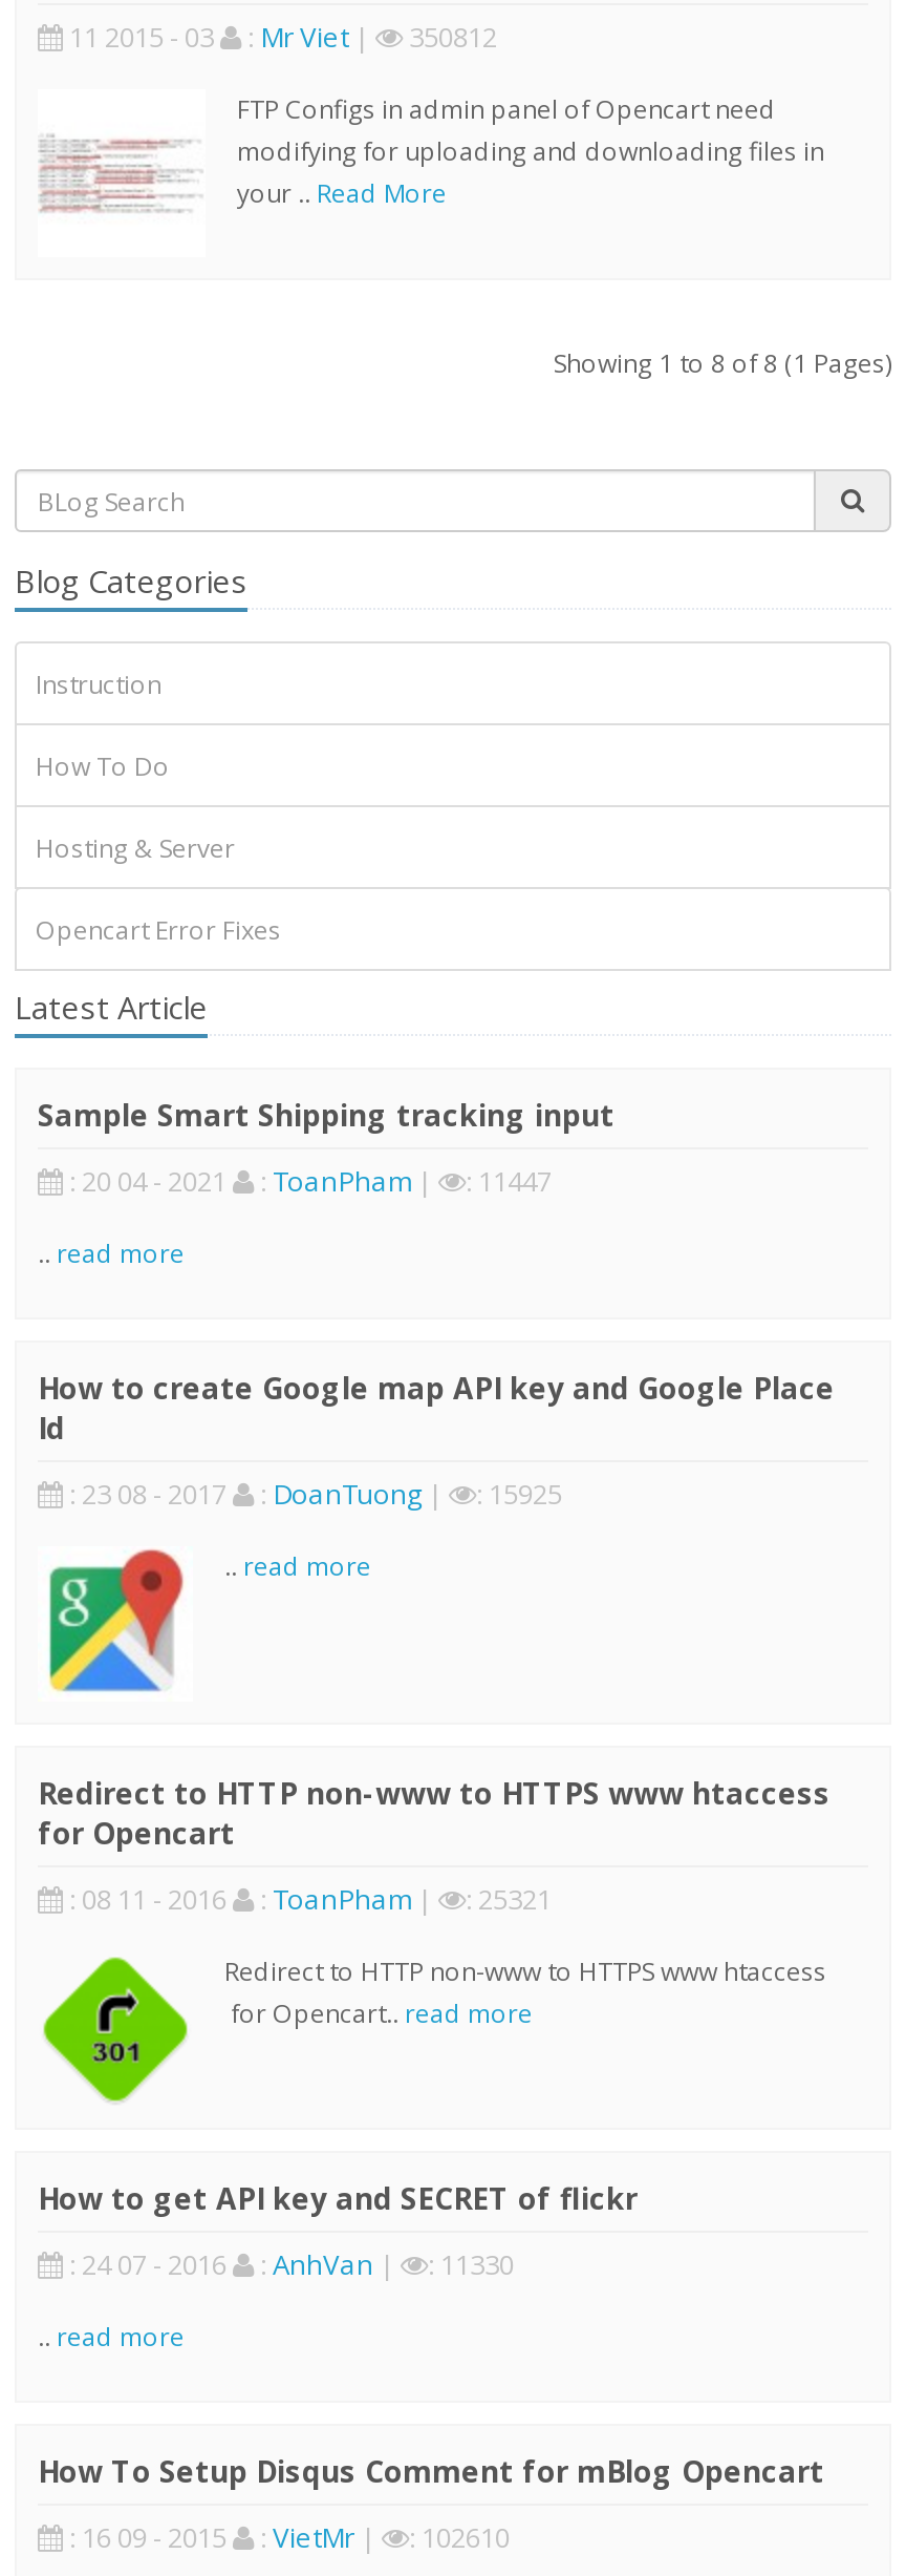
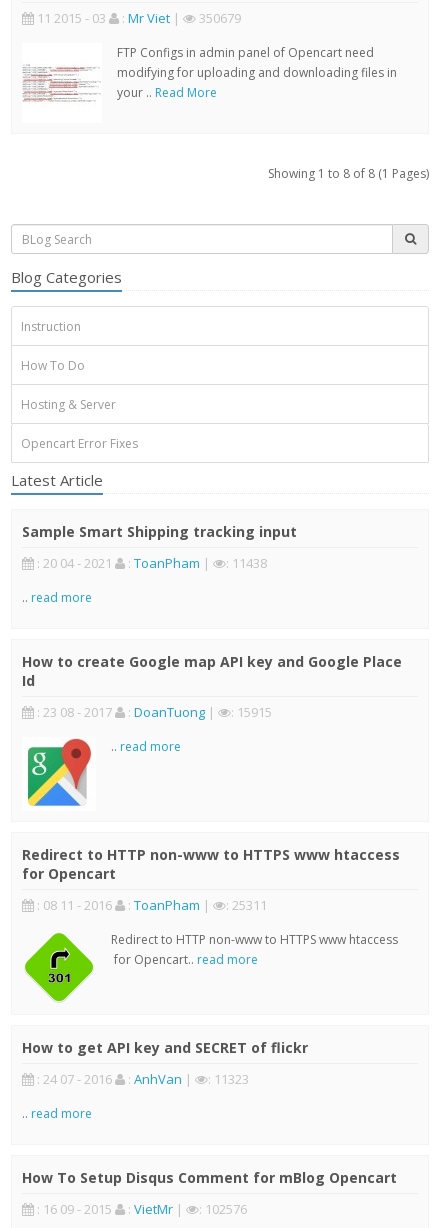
[403,18,497,56] 350812 -> [196,9,241,27] 350679
[466,1162,552,1200] : 11447 -> [226,554,267,572] : 11438
[476,1475,562,1513] : 15925 -> [231,703,272,721] : 15915
[466,1880,552,1918] : 25321 -> [226,896,267,914] : 25311
[428,2245,514,2283] : 11330 -> [208,1070,249,1088] : 11323
[409,2518,510,2556] : 102610 -> [199,1200,247,1218] : 102576

